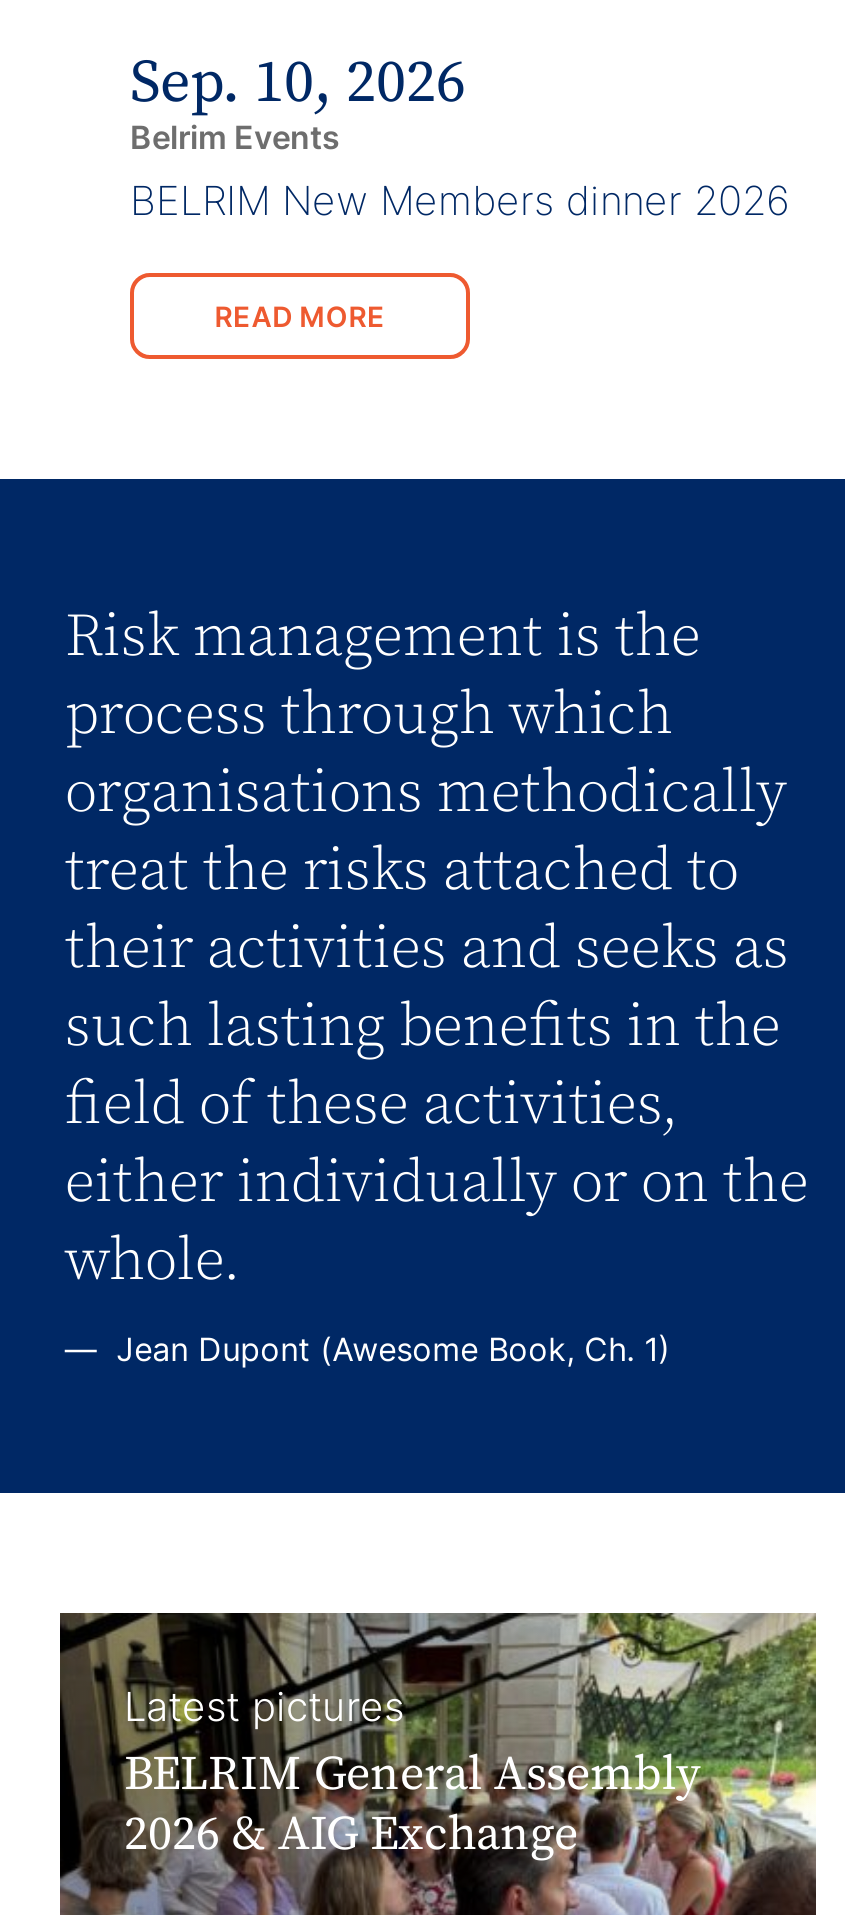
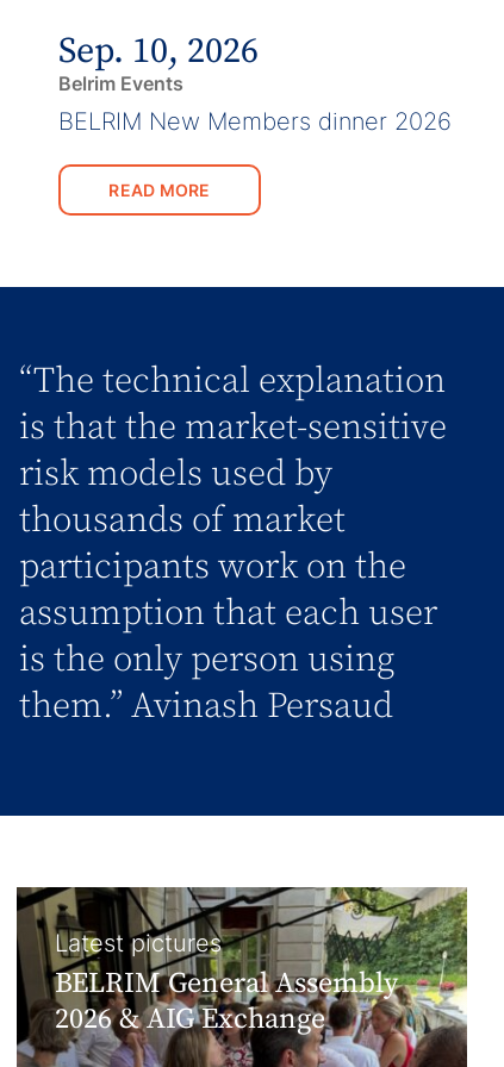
[65,600,809,1370] Risk management is the | process through which | organisations methodically | treat the risks attached to | their activities and seeks as | such lasting benefits in the | field of these activities, | either individually or on the | whole. | Jean Dupont (Awesome Book, Ch. 1) -> [19,359,447,729] “The technical explanation | is that the market-sensitive | risk models used by | thousands of market | participants work on the | assumption that each user | is the only person using | them.” Avinash Persaud

